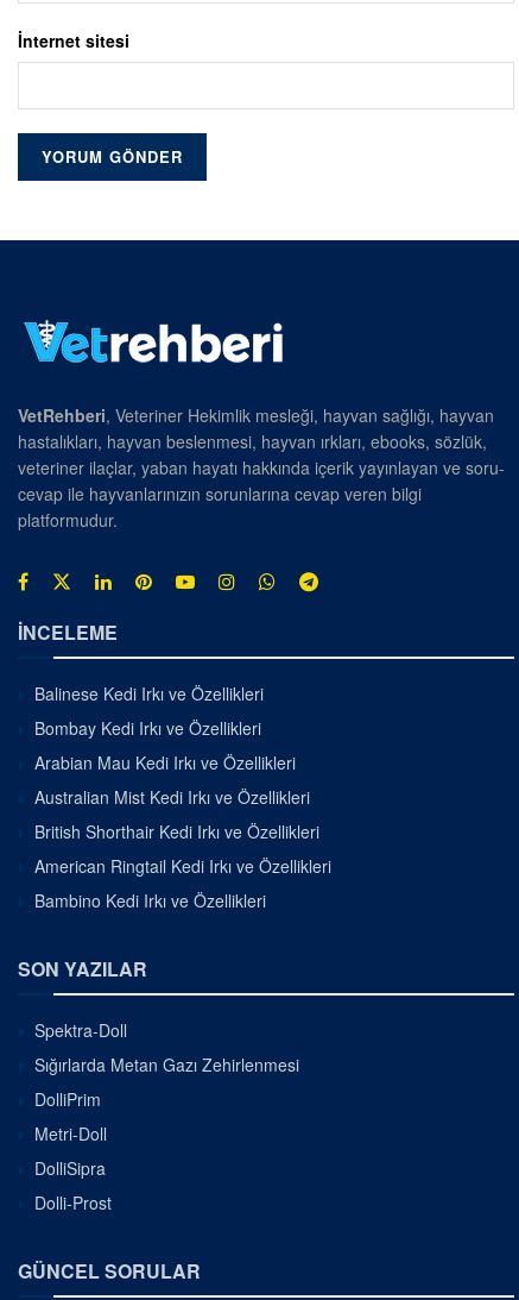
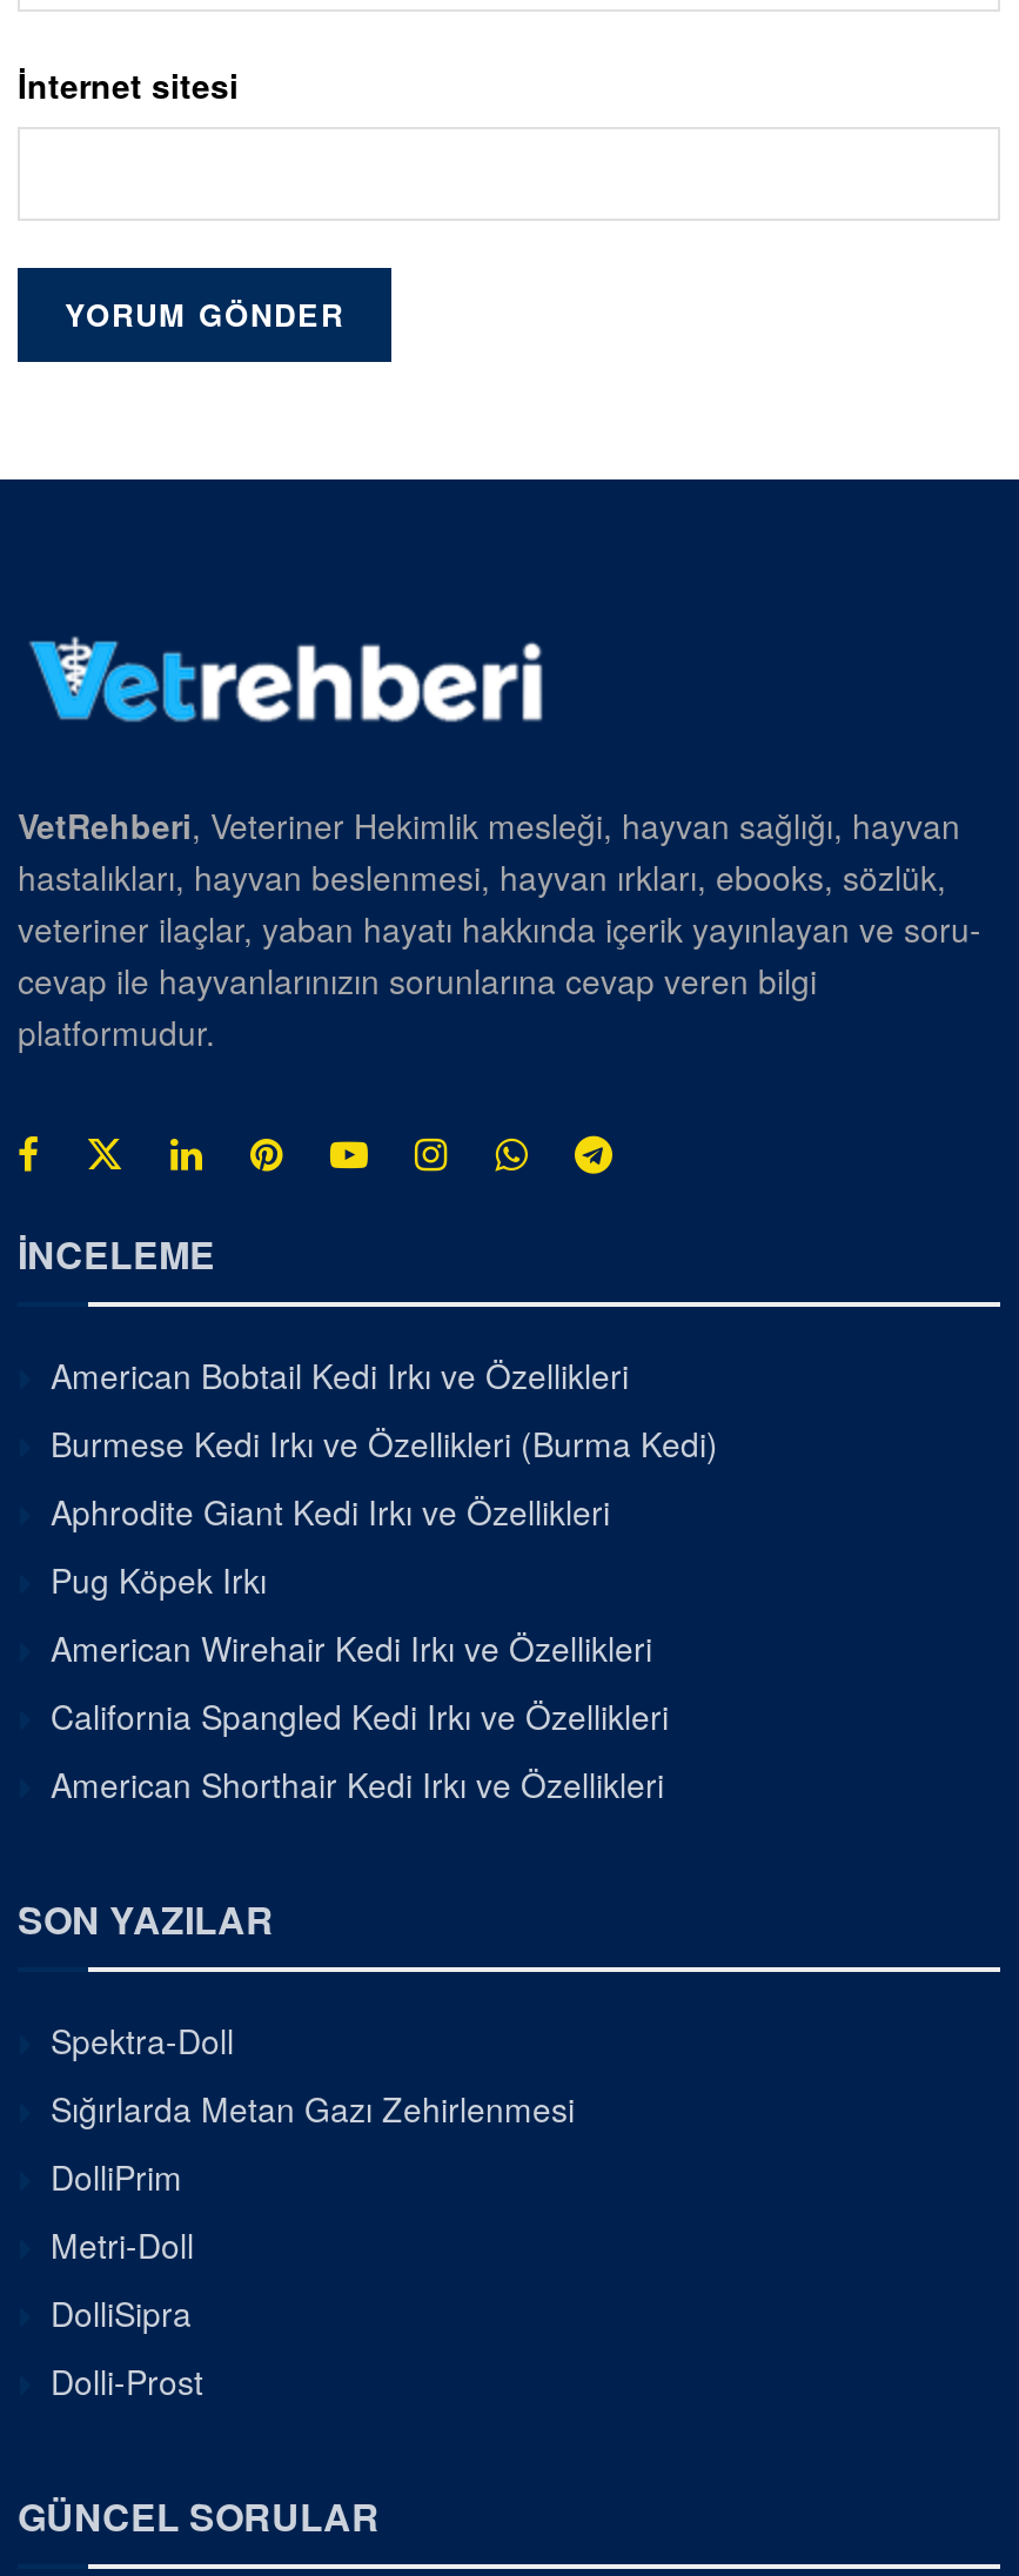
[34,682,331,913] Balinese Kedi Irkı ve Özellikleri | Bombay Kedi Irkı ve Özellikleri | Arabian Mau Kedi Irkı ve Özellikleri | Australian Mist Kedi Irkı ve Özellikleri | British Shorthair Kedi Irkı ve Özellikleri | American Ringtail Kedi Irkı ve Özellikleri | Bambino Kedi Irkı ve Özellikleri -> [51,1352,718,1808] American Bobtail Kedi Irkı ve Özellikleri | Burmese Kedi Irkı ve Özellikleri (Burma Kedi) | Aphrodite Giant Kedi Irkı ve Özellikleri | Pug Köpek Irkı | American Wirehair Kedi Irkı ve Özellikleri | California Spangled Kedi Irkı ve Özellikleri | American Shorthair Kedi Irkı ve Özellikleri

